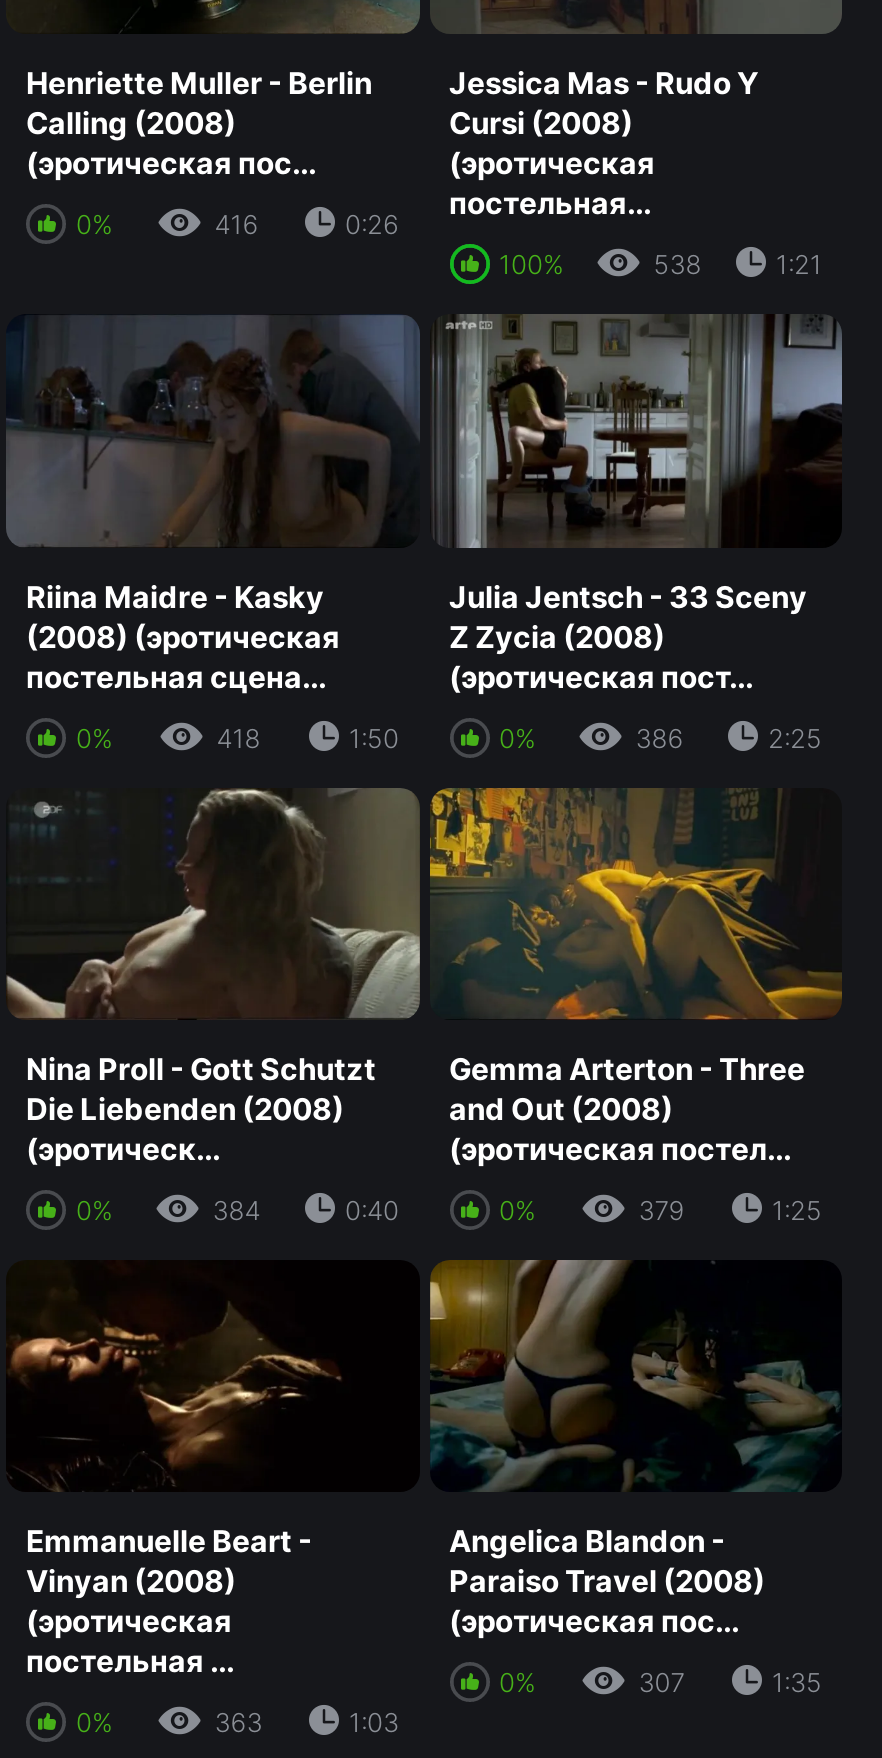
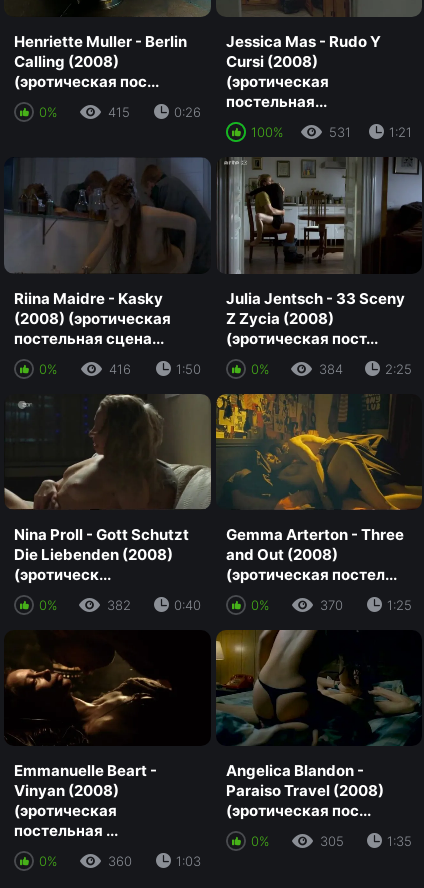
[214,209,258,241] 416 -> [108,104,130,120] 415
[654,249,702,281] 538 -> [329,124,351,140] 531
[216,721,260,753] 418 -> [109,360,131,376] 416
[636,721,684,753] 386 -> [319,360,343,376] 384
[212,1193,260,1225] 384 -> [107,597,131,613] 382
[638,1193,684,1225] 379 -> [320,597,343,613] 370
[638,1666,684,1698] 307 -> [320,833,344,849] 305
[214,1706,262,1738] 363 -> [108,853,132,869] 360

